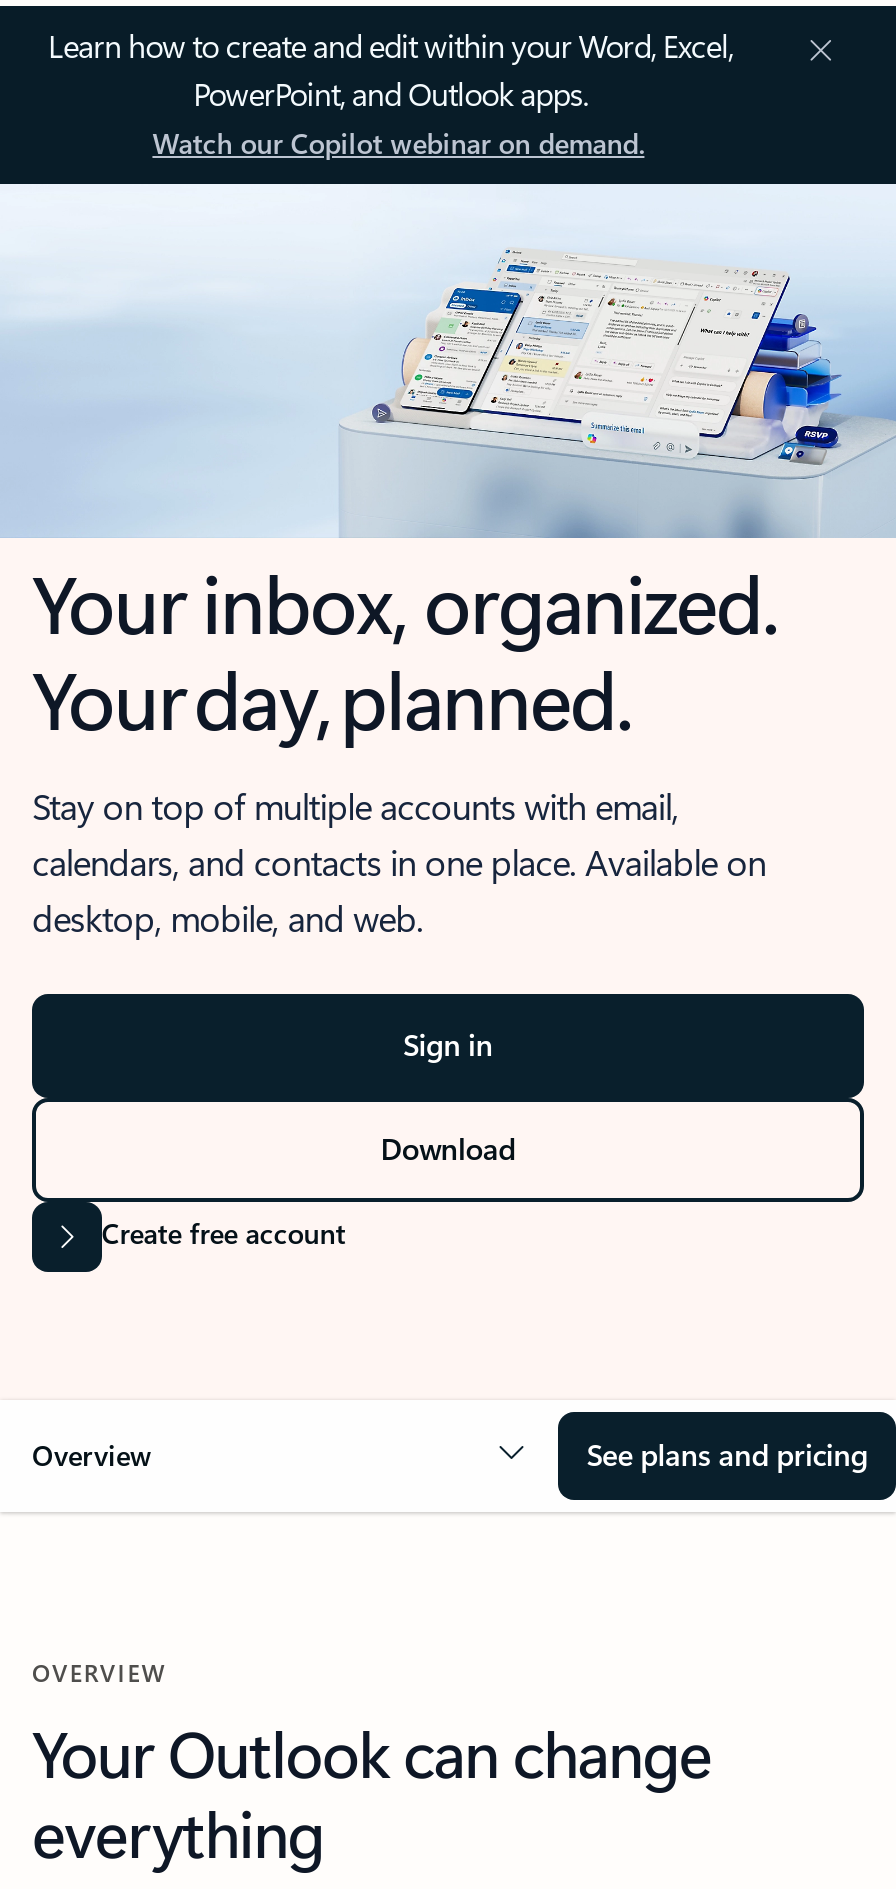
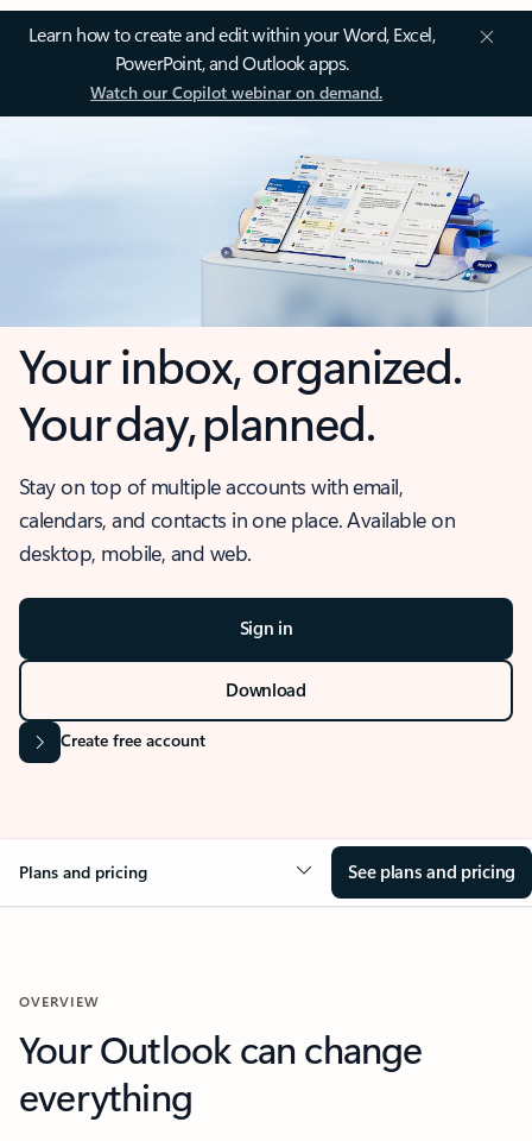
[32,1436,152,1474] Overview -> [19,861,147,883] Plans and pricing

